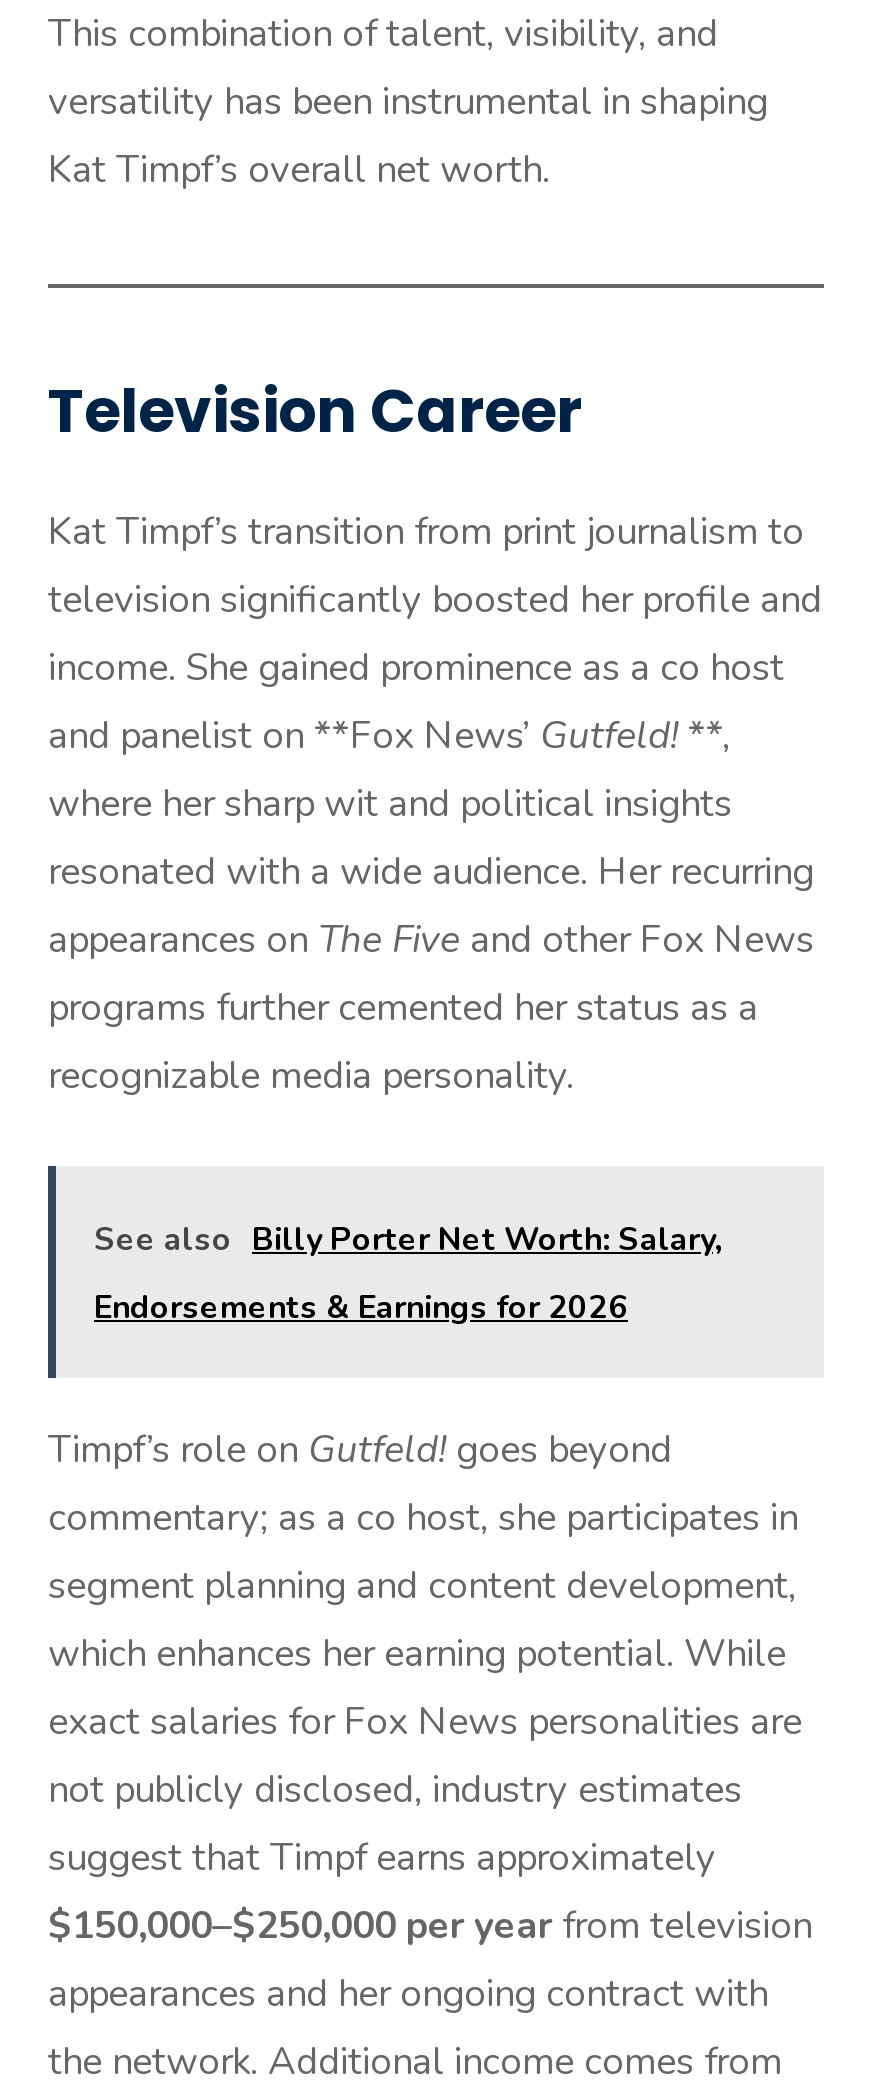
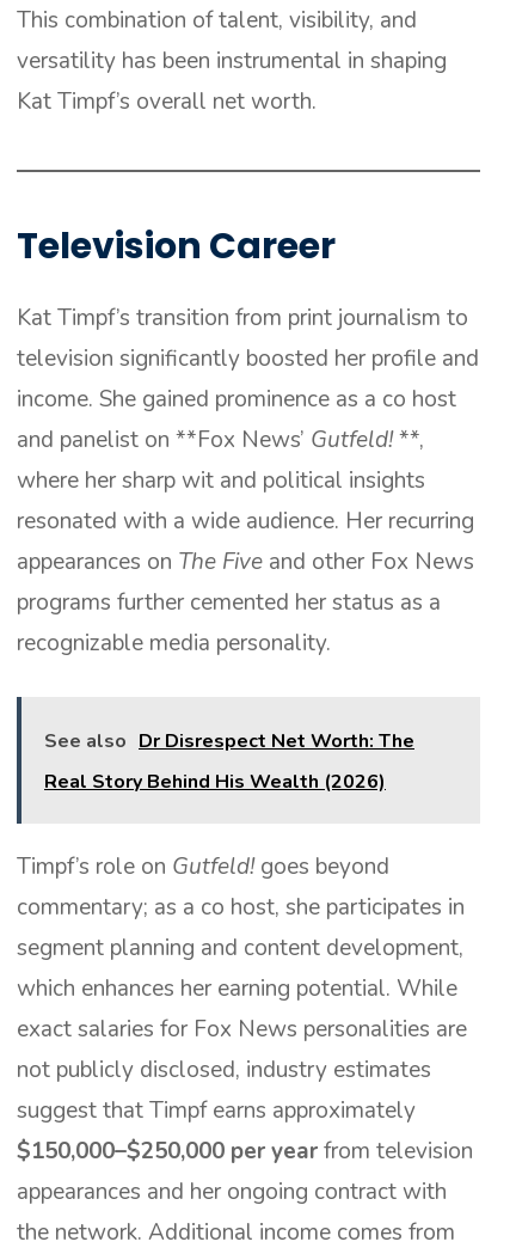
[94,1218,722,1262] See also Billy Porter Net Worth: Salary, -> [44,728,414,755] See also Dr Disrespect Net Worth: The
[94,1286,628,1330] Endorsements & Earnings for 2026 -> [44,769,386,795] Real Story Behind His Wealth (2026)

